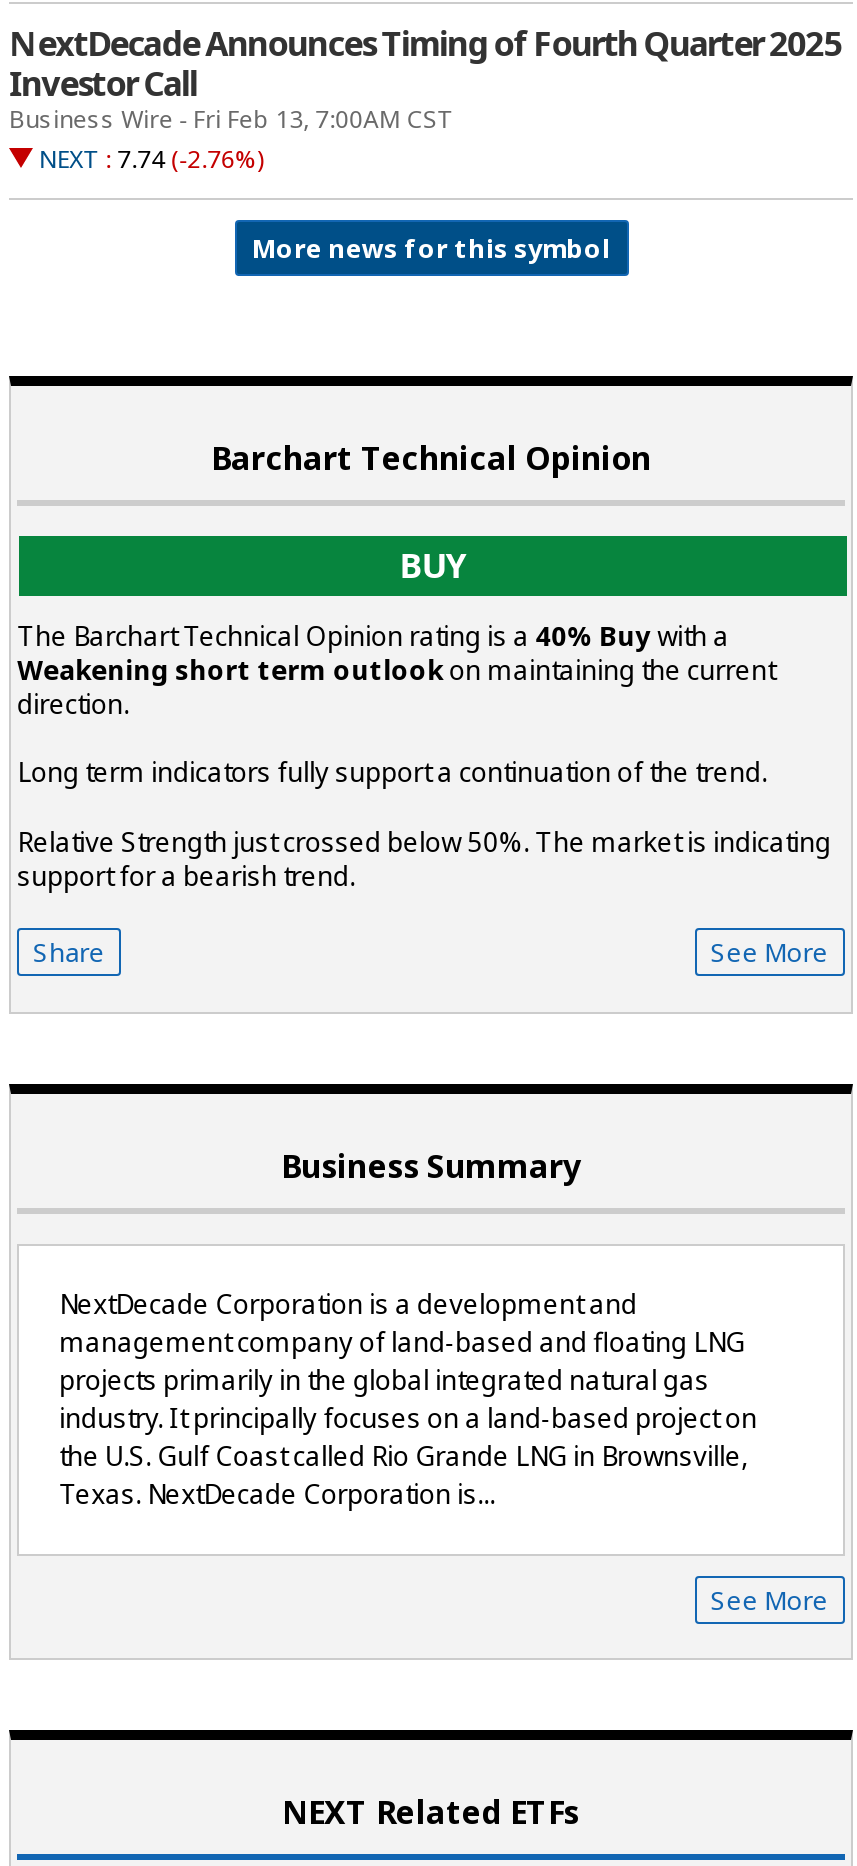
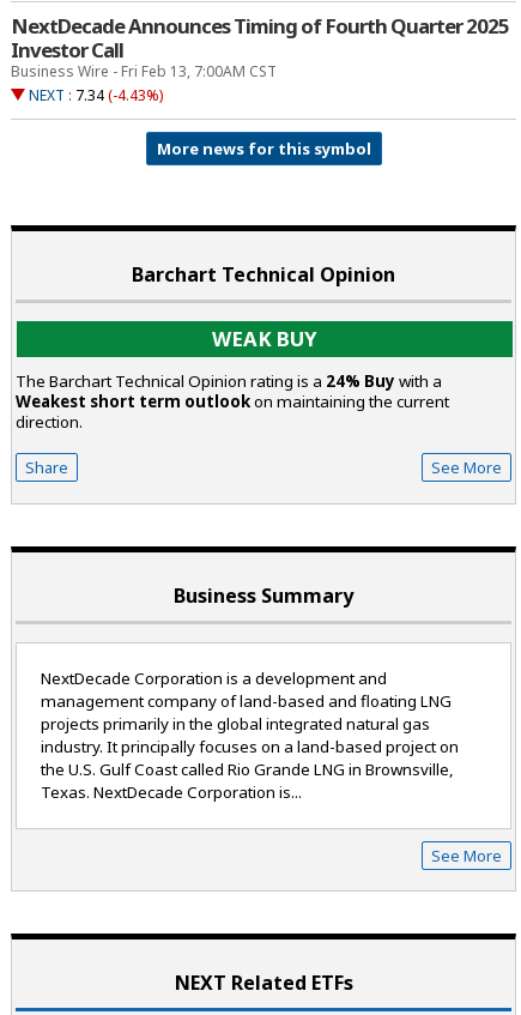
[39,142,263,176] NEXT : 7.74 (-2.76%) -> [29,85,163,105] NEXT : 7.34 (-4.43%)
[399,542,467,588] BUY -> [212,325,318,352] WEAK BUY
[17,618,775,688] The Barchart Technical Opinion rating is a 40% Buy with a | Weakening short term outlookon maintaining the current -> [16,370,449,412] The Barchart Technical Opinion rating is a 24% Buy with a | Weakest short term outlookon maintaining the current
[17,755,831,894] Long term indicators fully support a continuation of the trend. | Relative Strength just crossed below 50%. The market is indicating | support for a bearish trend. -> none

